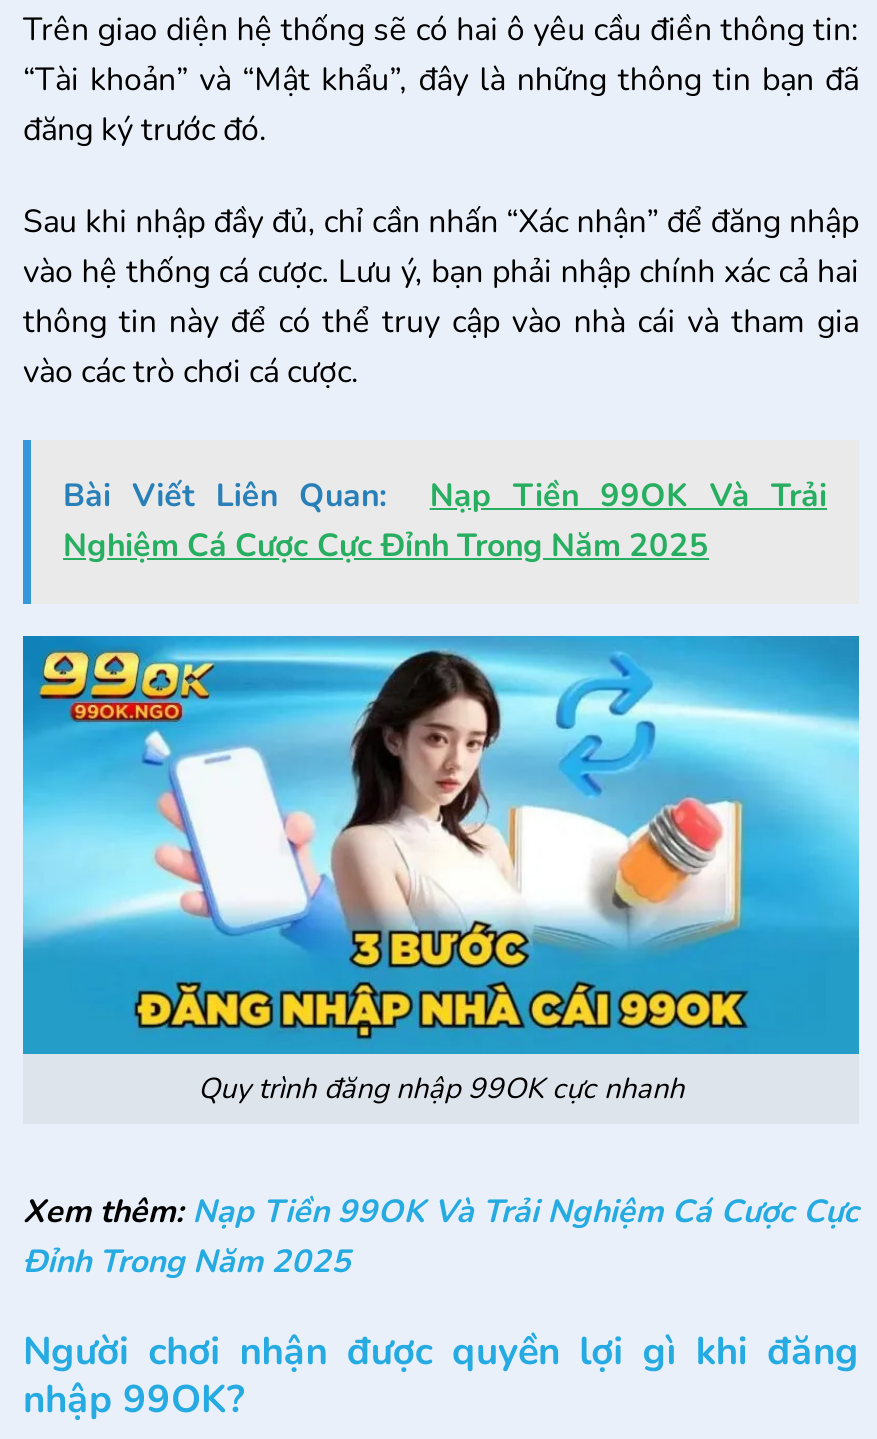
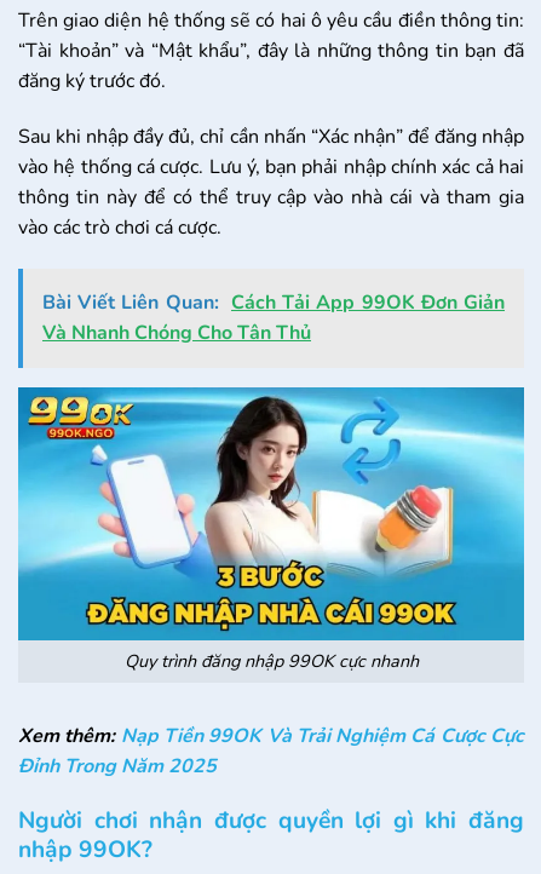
[63,474,827,568] Bài Viết Liên Quan: | Nạp Tiền 99OK Và Trải | Nghiệm Cá Cược Cực Đỉnh Trong Năm 2025 -> [42,289,505,346] Bài Viết Liên Quan: Cách Tải App 99OK Đơn Giản | Và Nhanh Chóng Cho Tân Thủ

